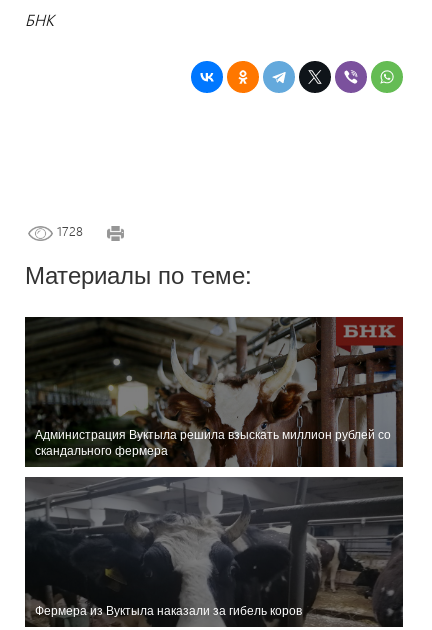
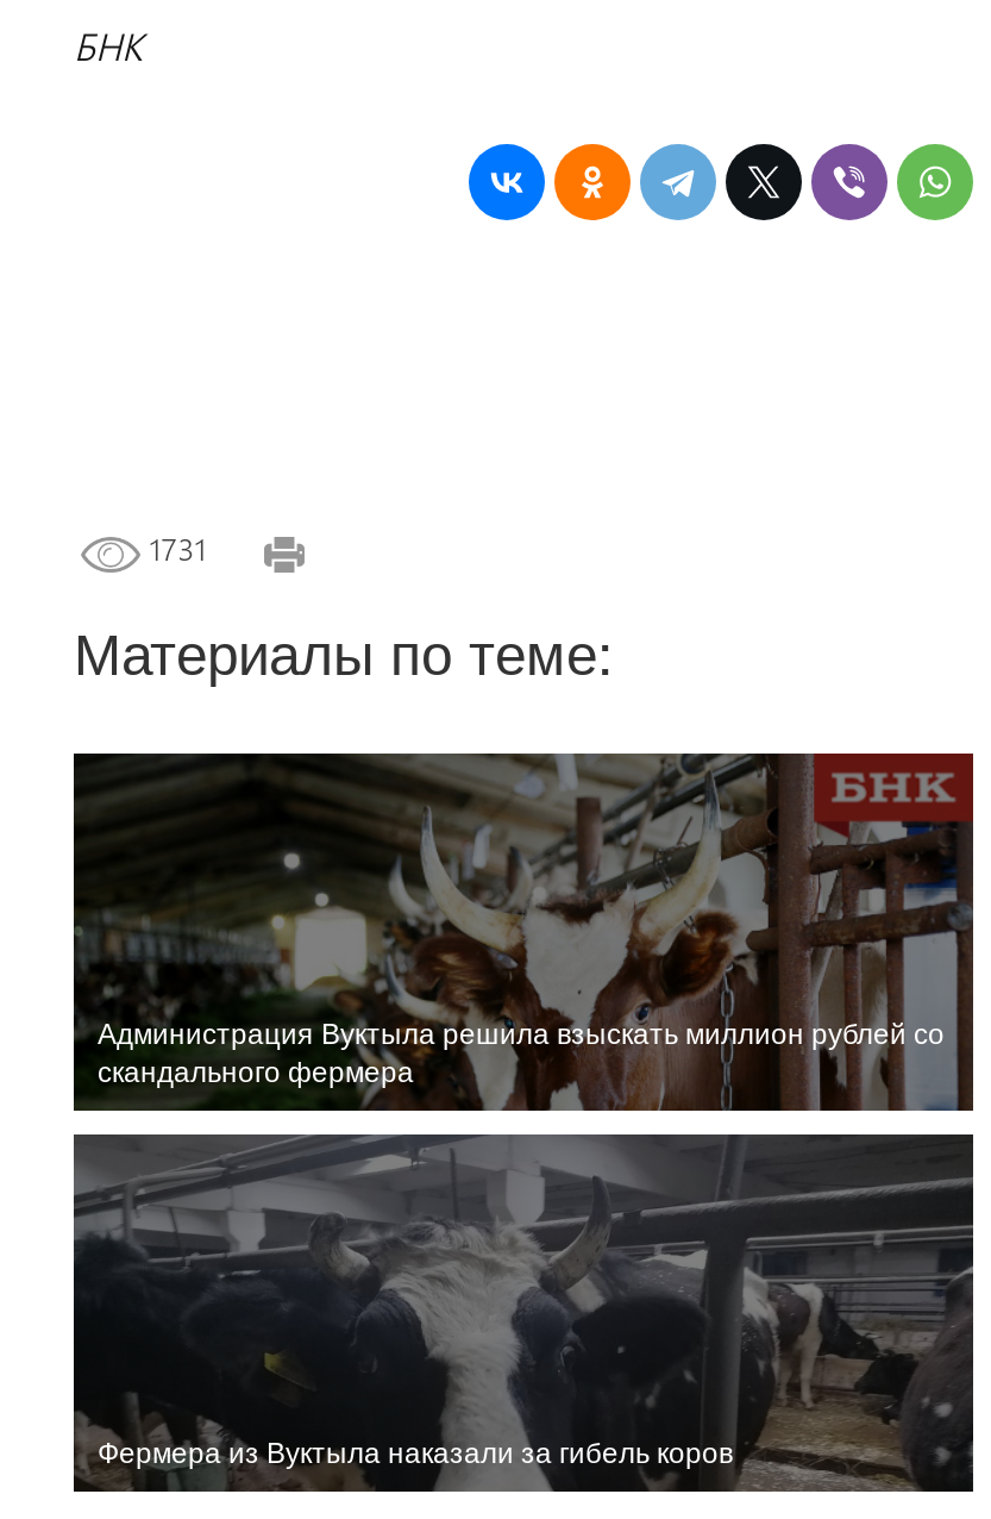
[53,222,87,239] 1728 -> [140,528,216,569] 1731

